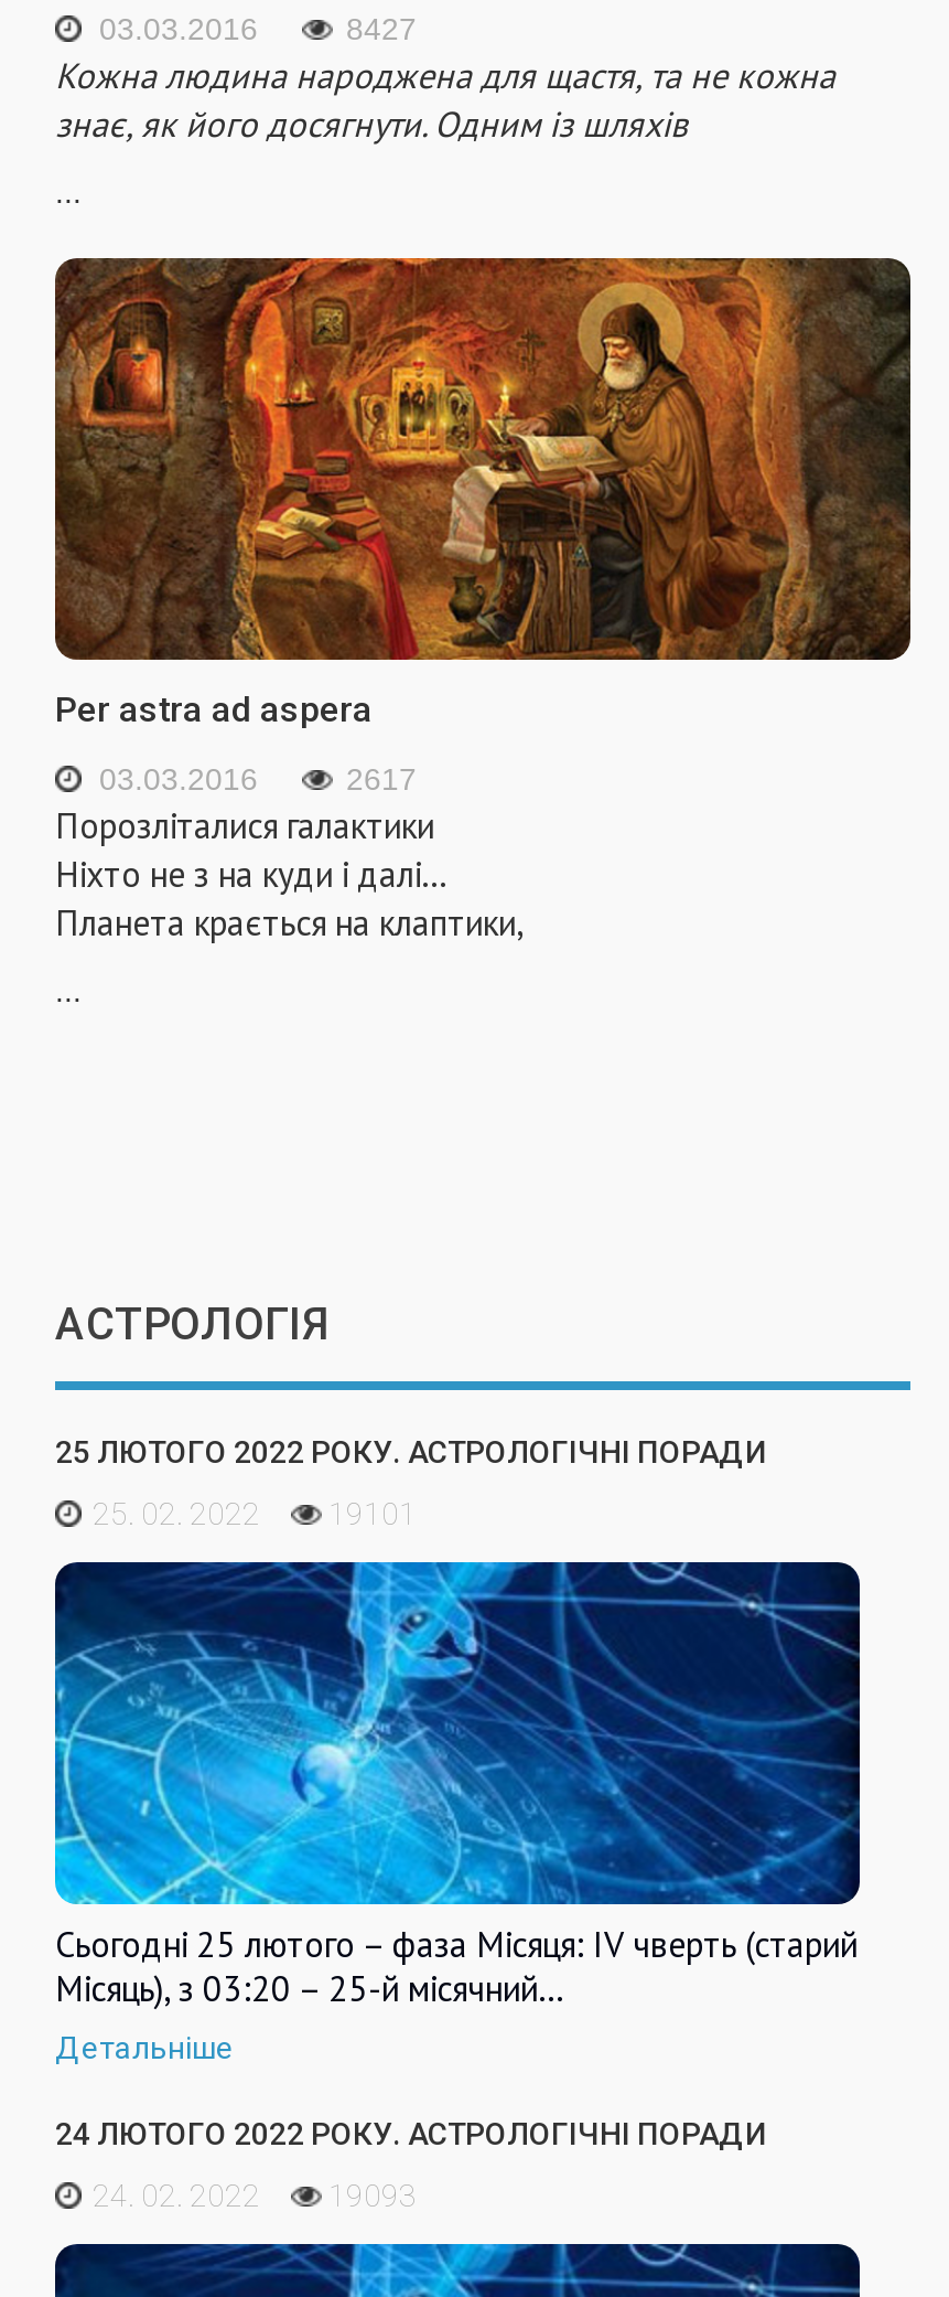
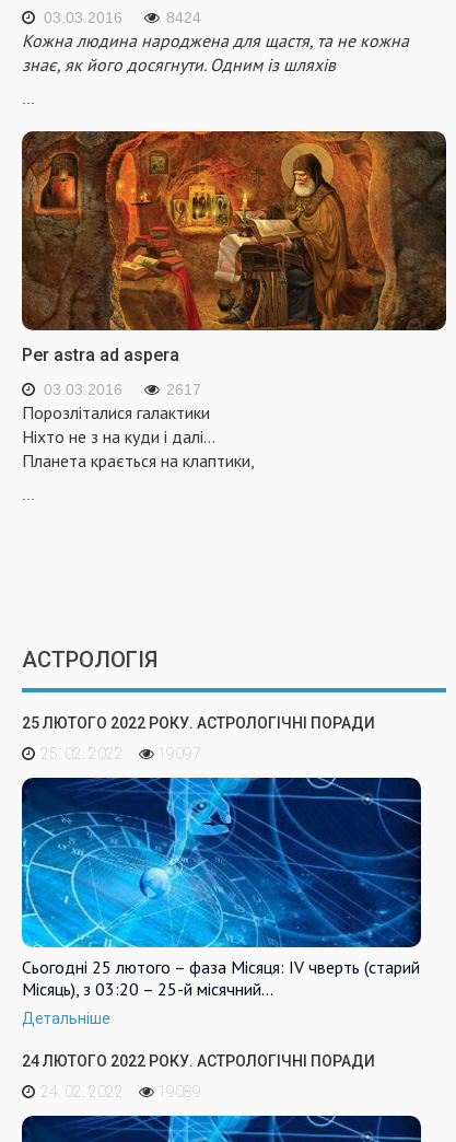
[346,11,417,46] 8427 -> [166,9,201,26] 8424
[93,1496,417,1532] 25. 02. 2022 19101 -> [40,745,201,763] 25. 02. 2022 19097
[93,2178,417,2214] 24. 02. 2022 19093 -> [40,1083,201,1101] 24. 02. 2022 19089

